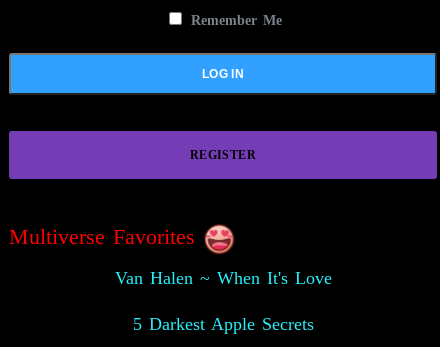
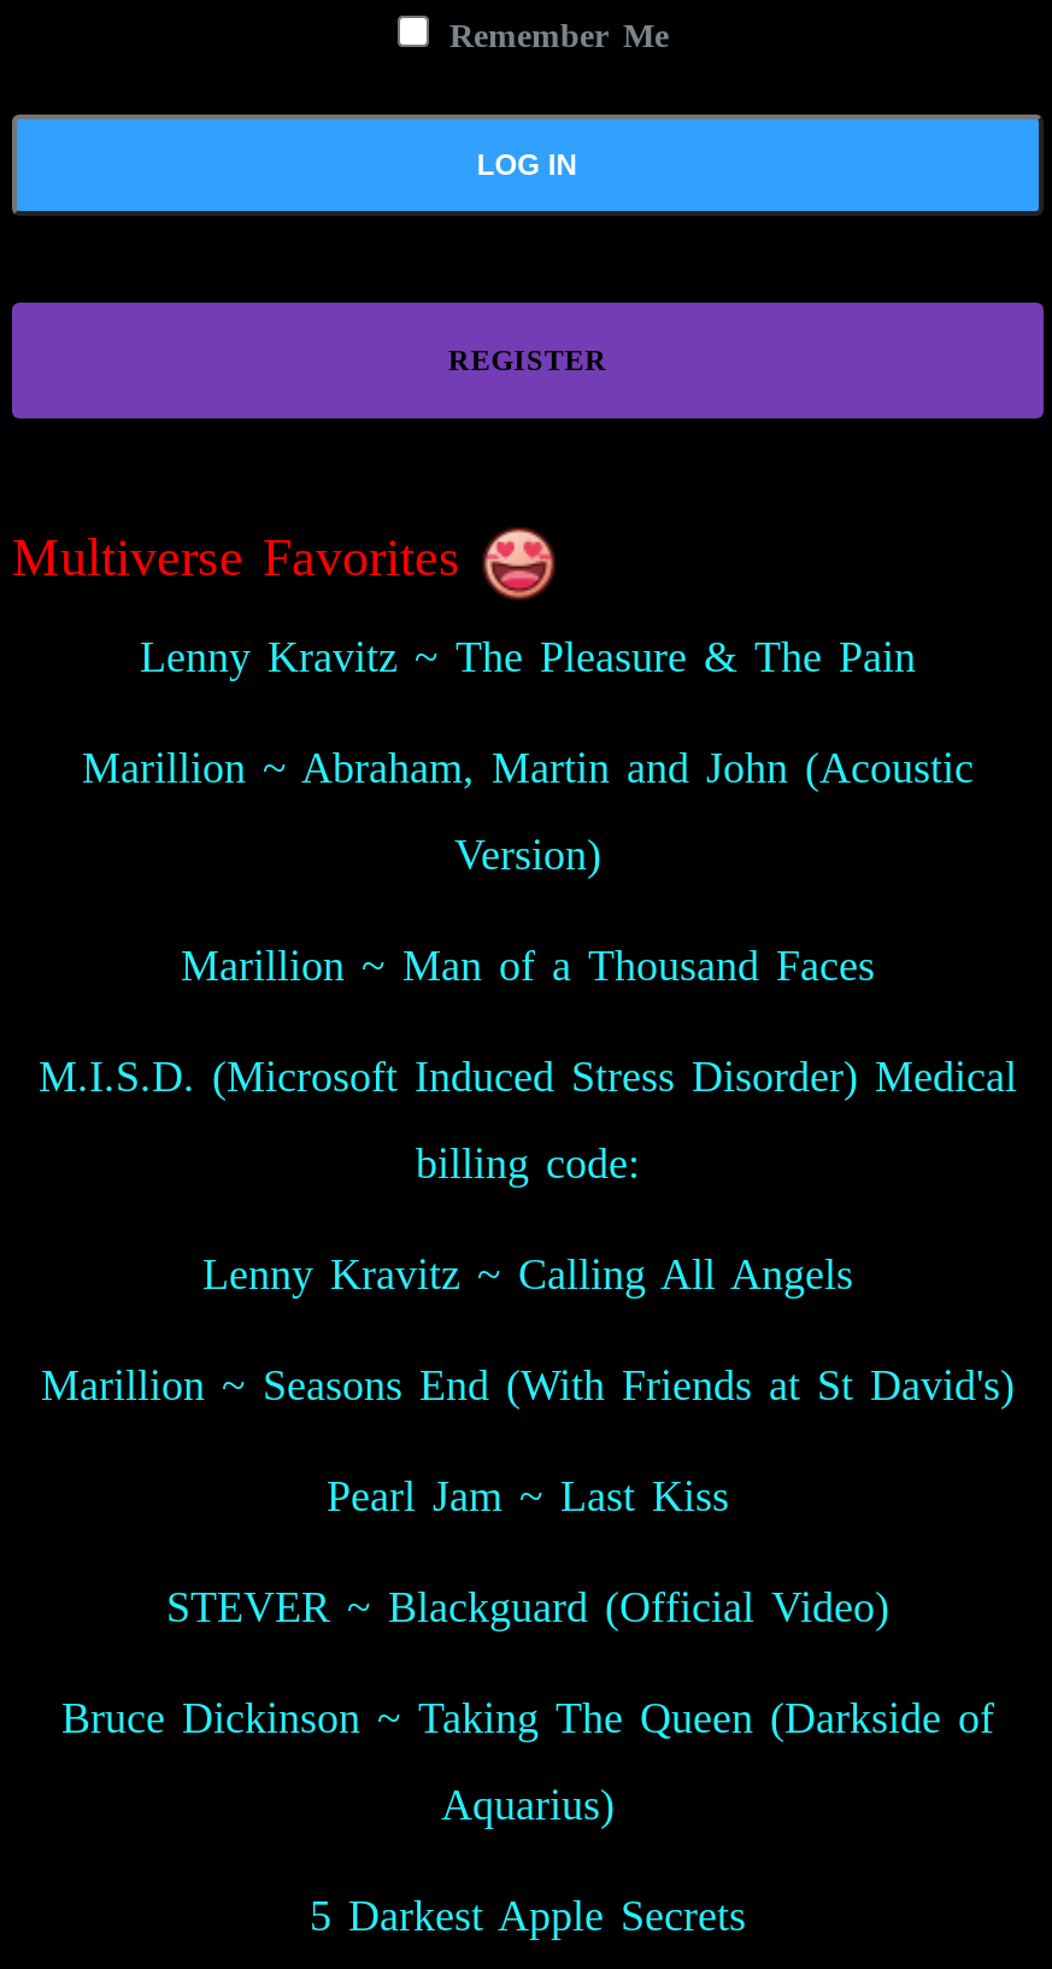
[114,268,331,288] Van Halen ~ When It's Love -> [39,634,1017,1830] Lenny Kravitz ~ The Pleasure & The Pain | Marillion ~ Abraham, Martin and John (Acoustic | Version) | Marillion ~ Man of a Thousand Faces | M.I.S.D. (Microsoft Induced Stress Disorder) Medical | billing code: | Lenny Kravitz ~ Calling All Angels | Marillion ~ Seasons End (With Friends at St David's) | Pearl Jam ~ Last Kiss | STEVER ~ Blackguard (Official Video) | Bruce Dickinson ~ Taking The Queen (Darkside of | Aquarius)

